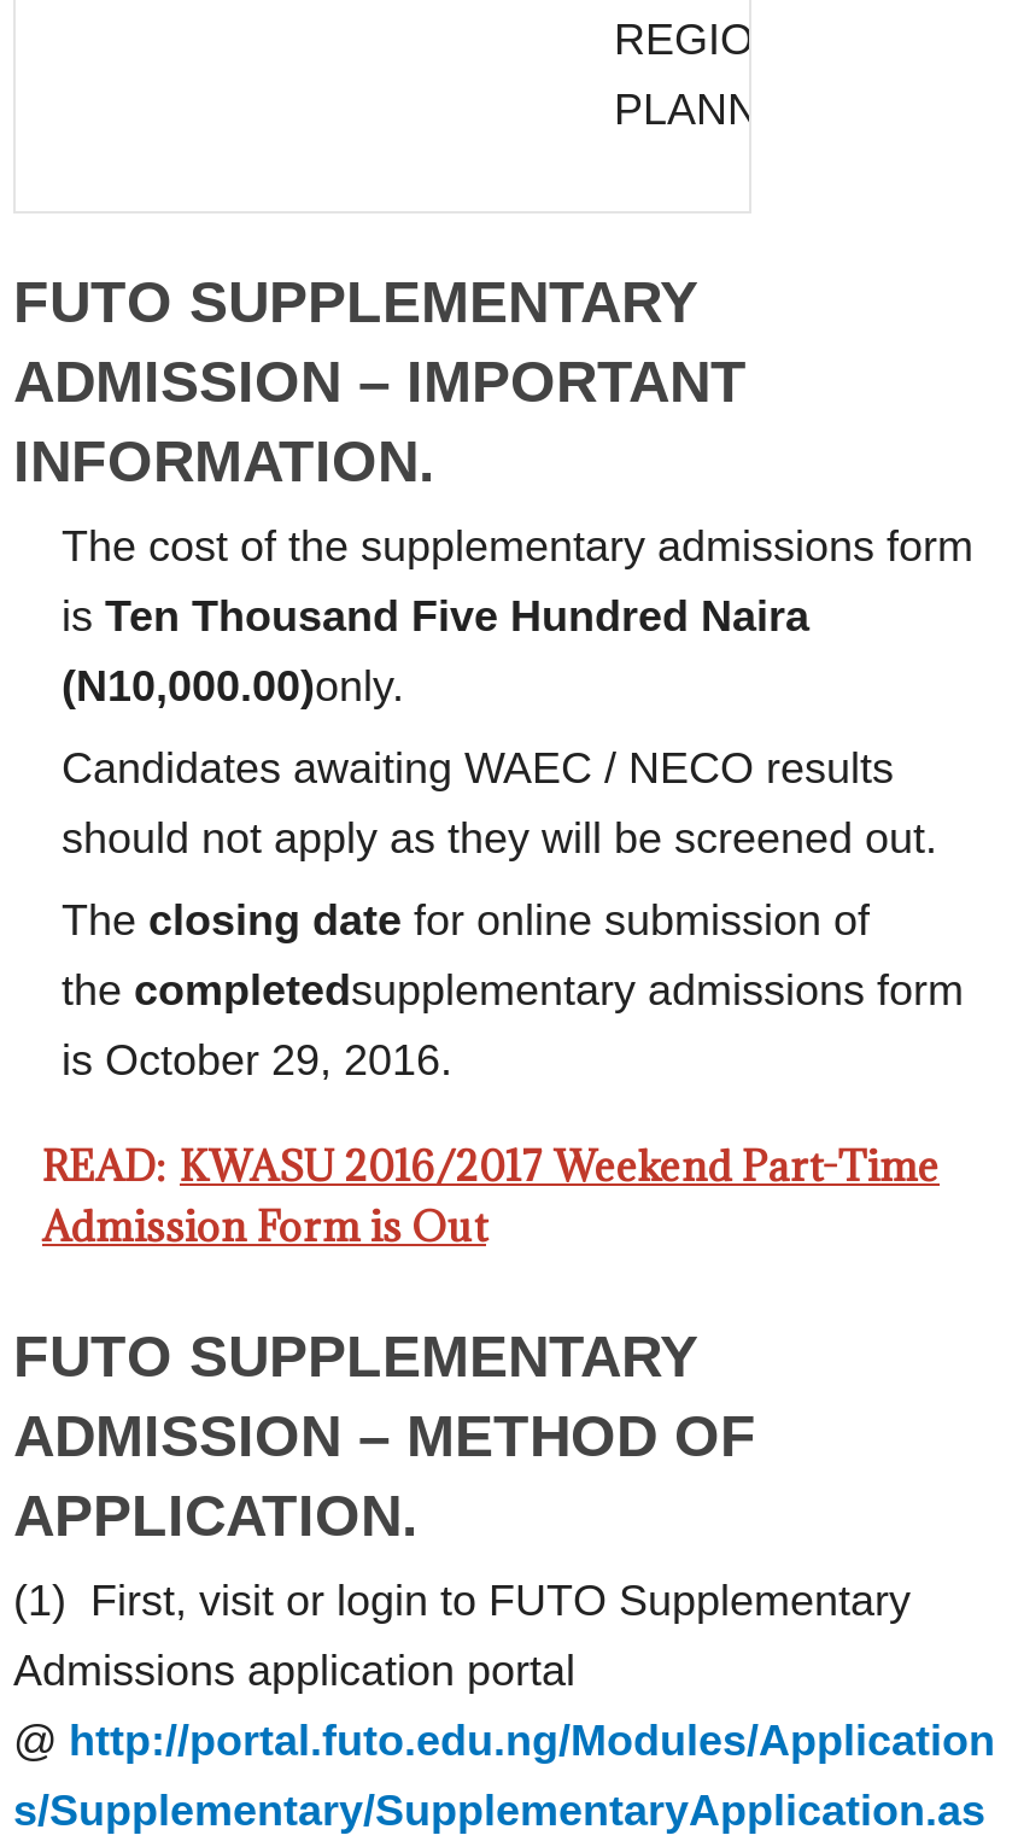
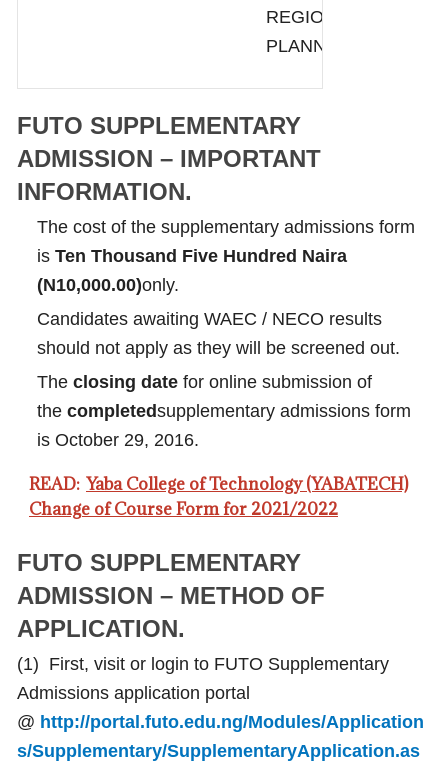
[42,1140,940,1253] READ: KWASU 2016/2017 Weekend Part-Time | Admission Form is Out -> [29,473,408,520] READ: Yaba College of Technology (YABATECH) | Change of Course Form for 2021/2022

